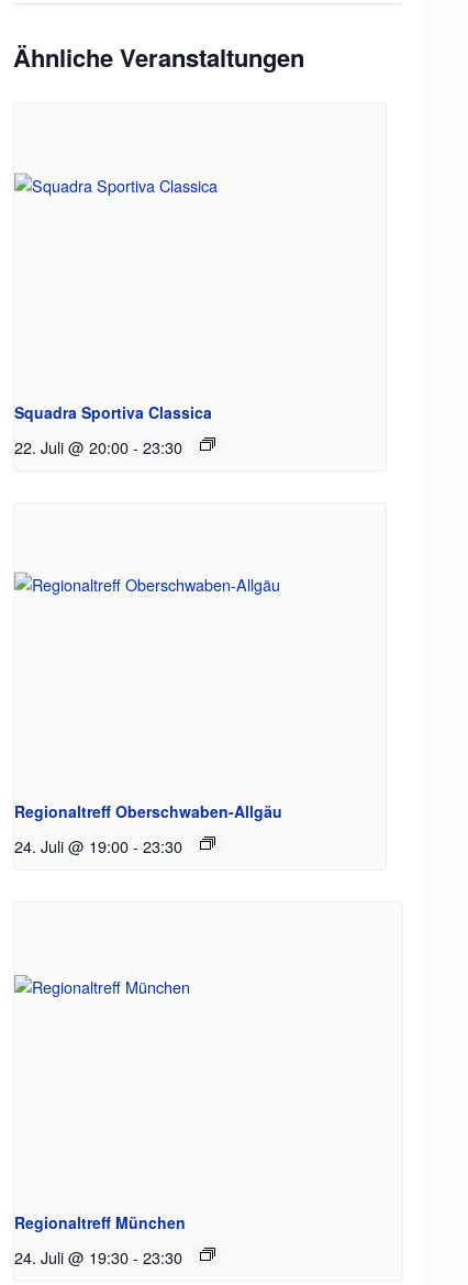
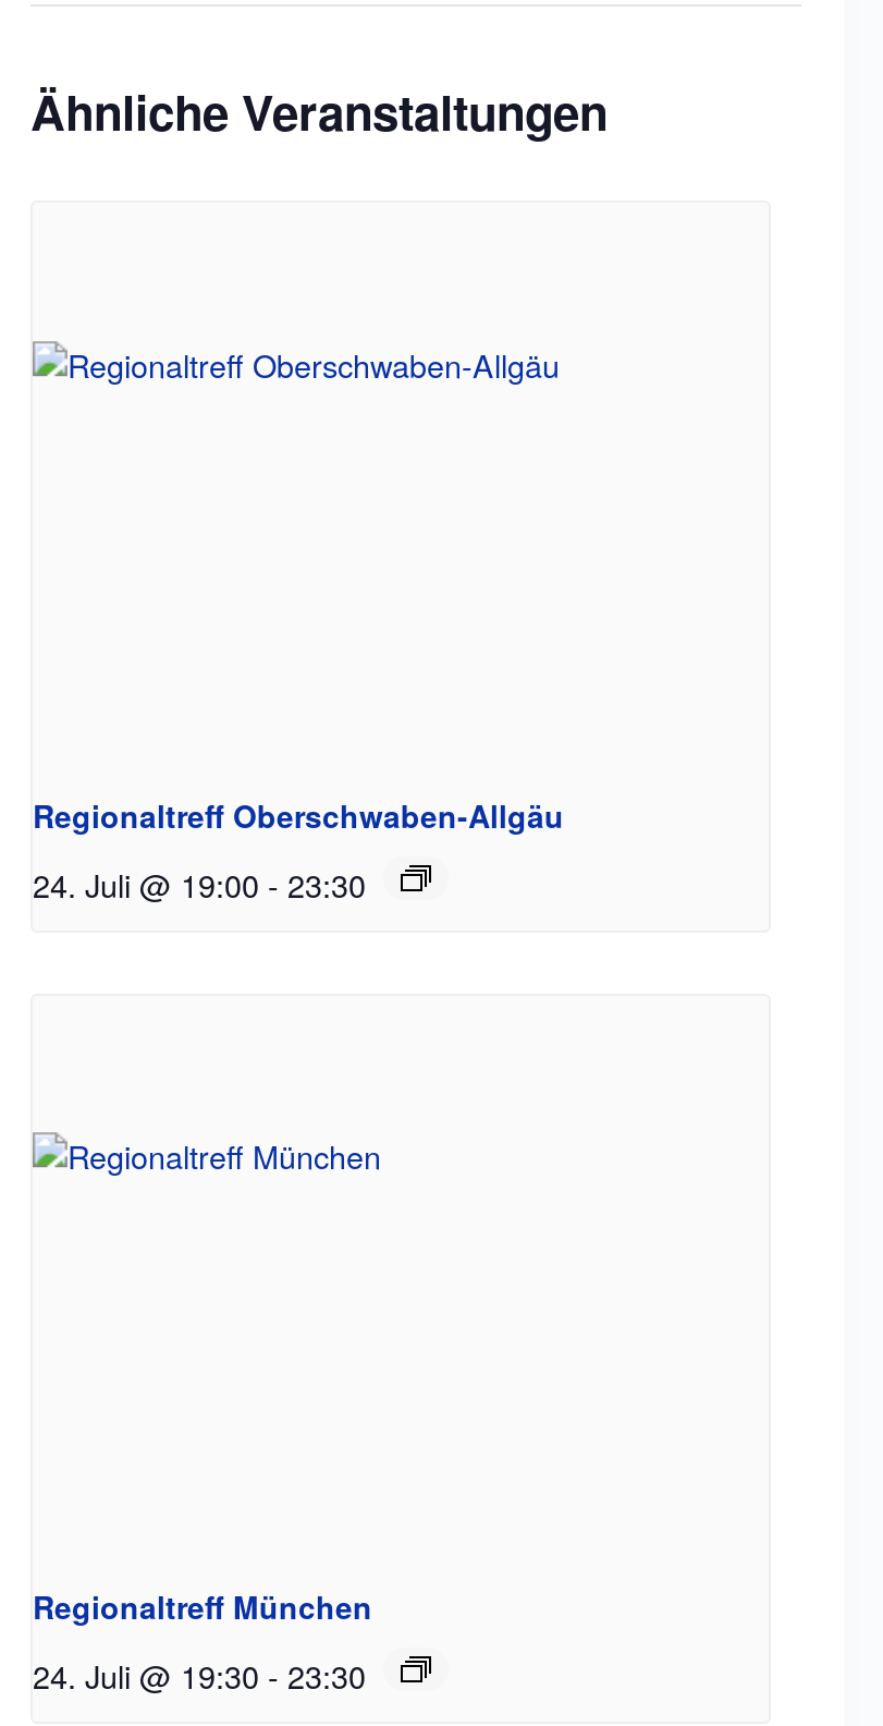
[14,401,212,458] Squadra Sportiva Classica | 22. Juli @ 20:00 - 23:30 -> none

